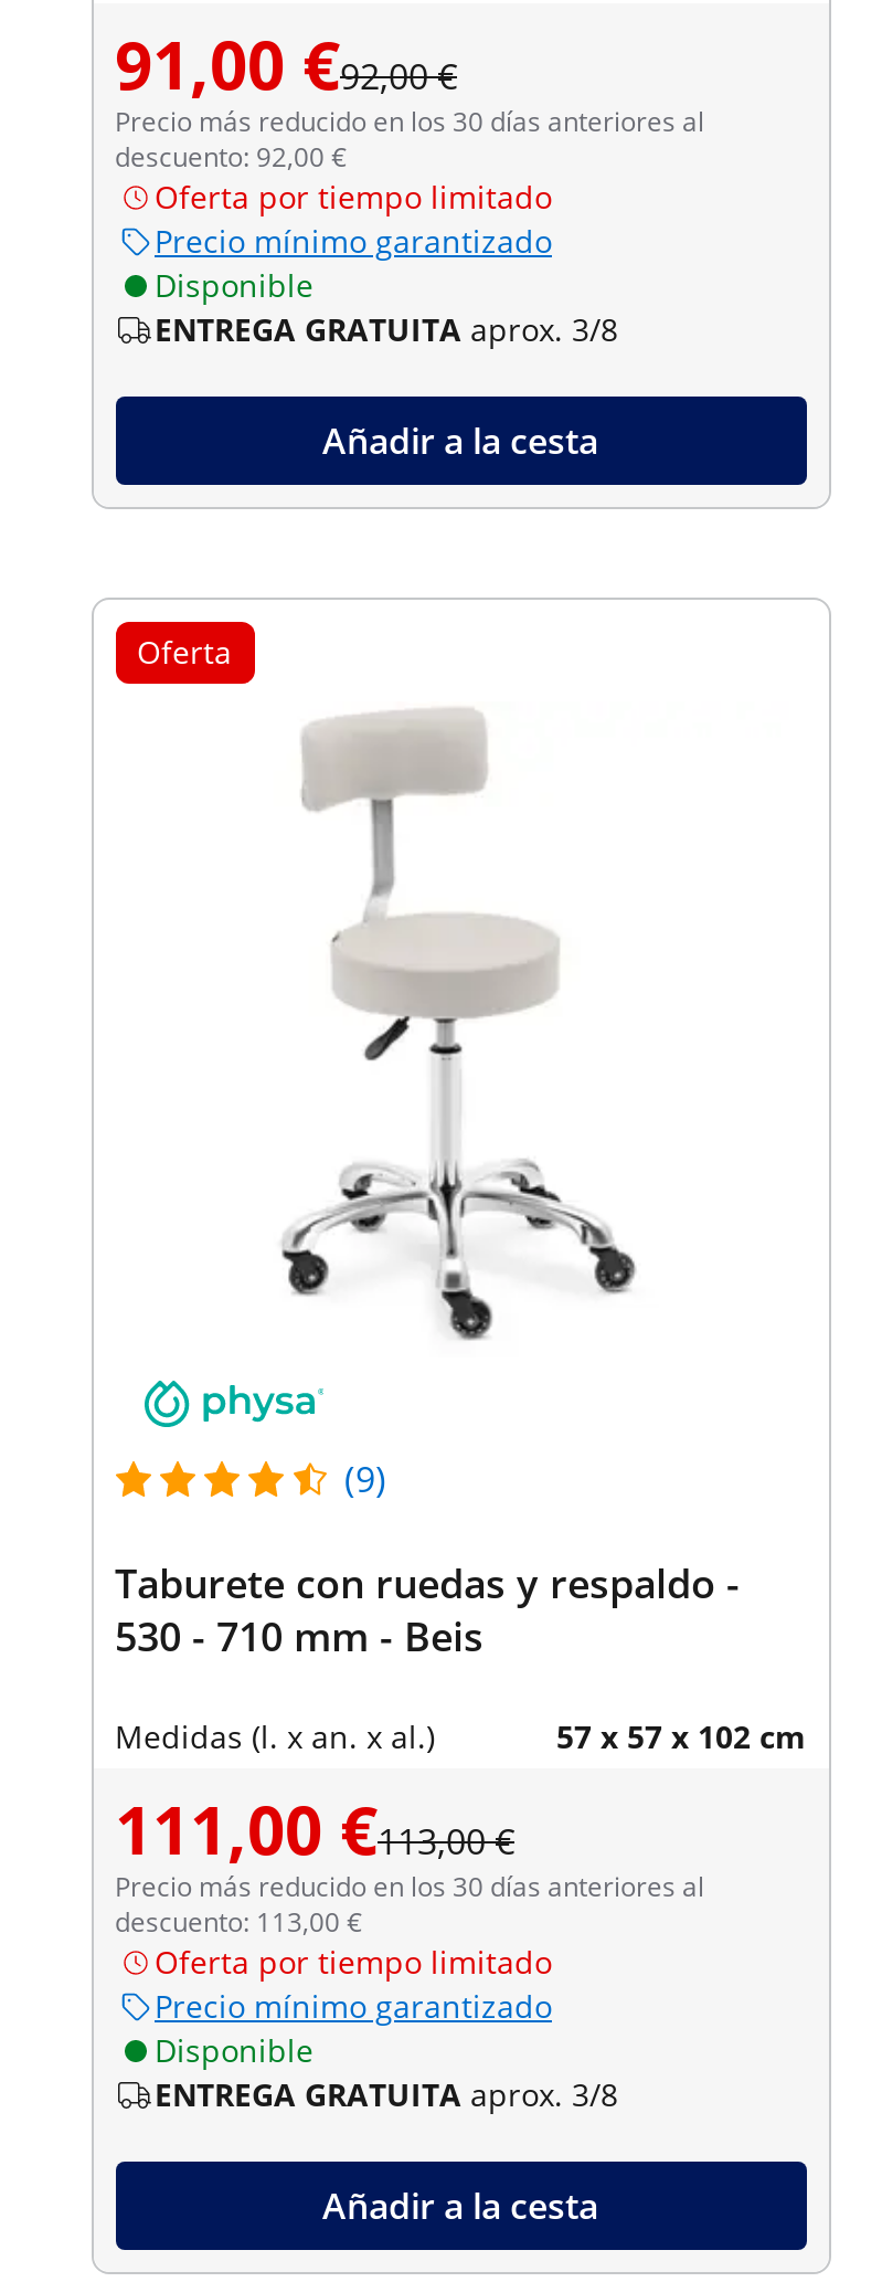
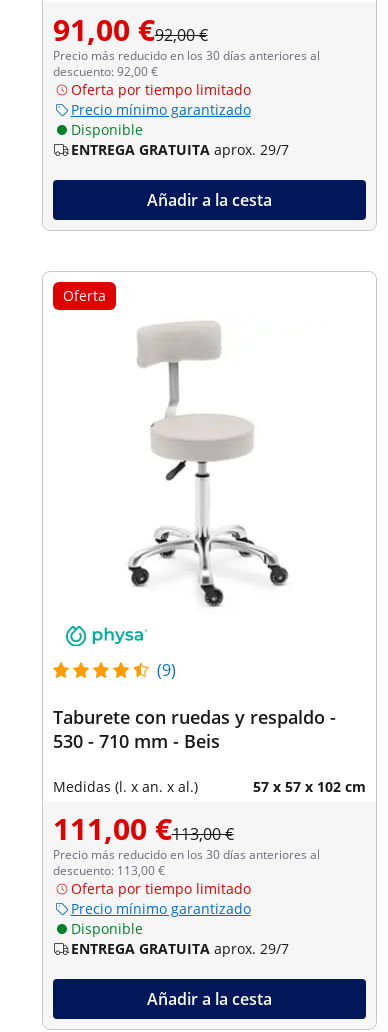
[155,307,618,349] ENTREGA GRATUITA aprox. 3/8 -> [70,140,288,159] ENTREGA GRATUITA aprox. 29/7
[155,2072,618,2114] ENTREGA GRATUITA aprox. 3/8 -> [70,939,288,958] ENTREGA GRATUITA aprox. 29/7

